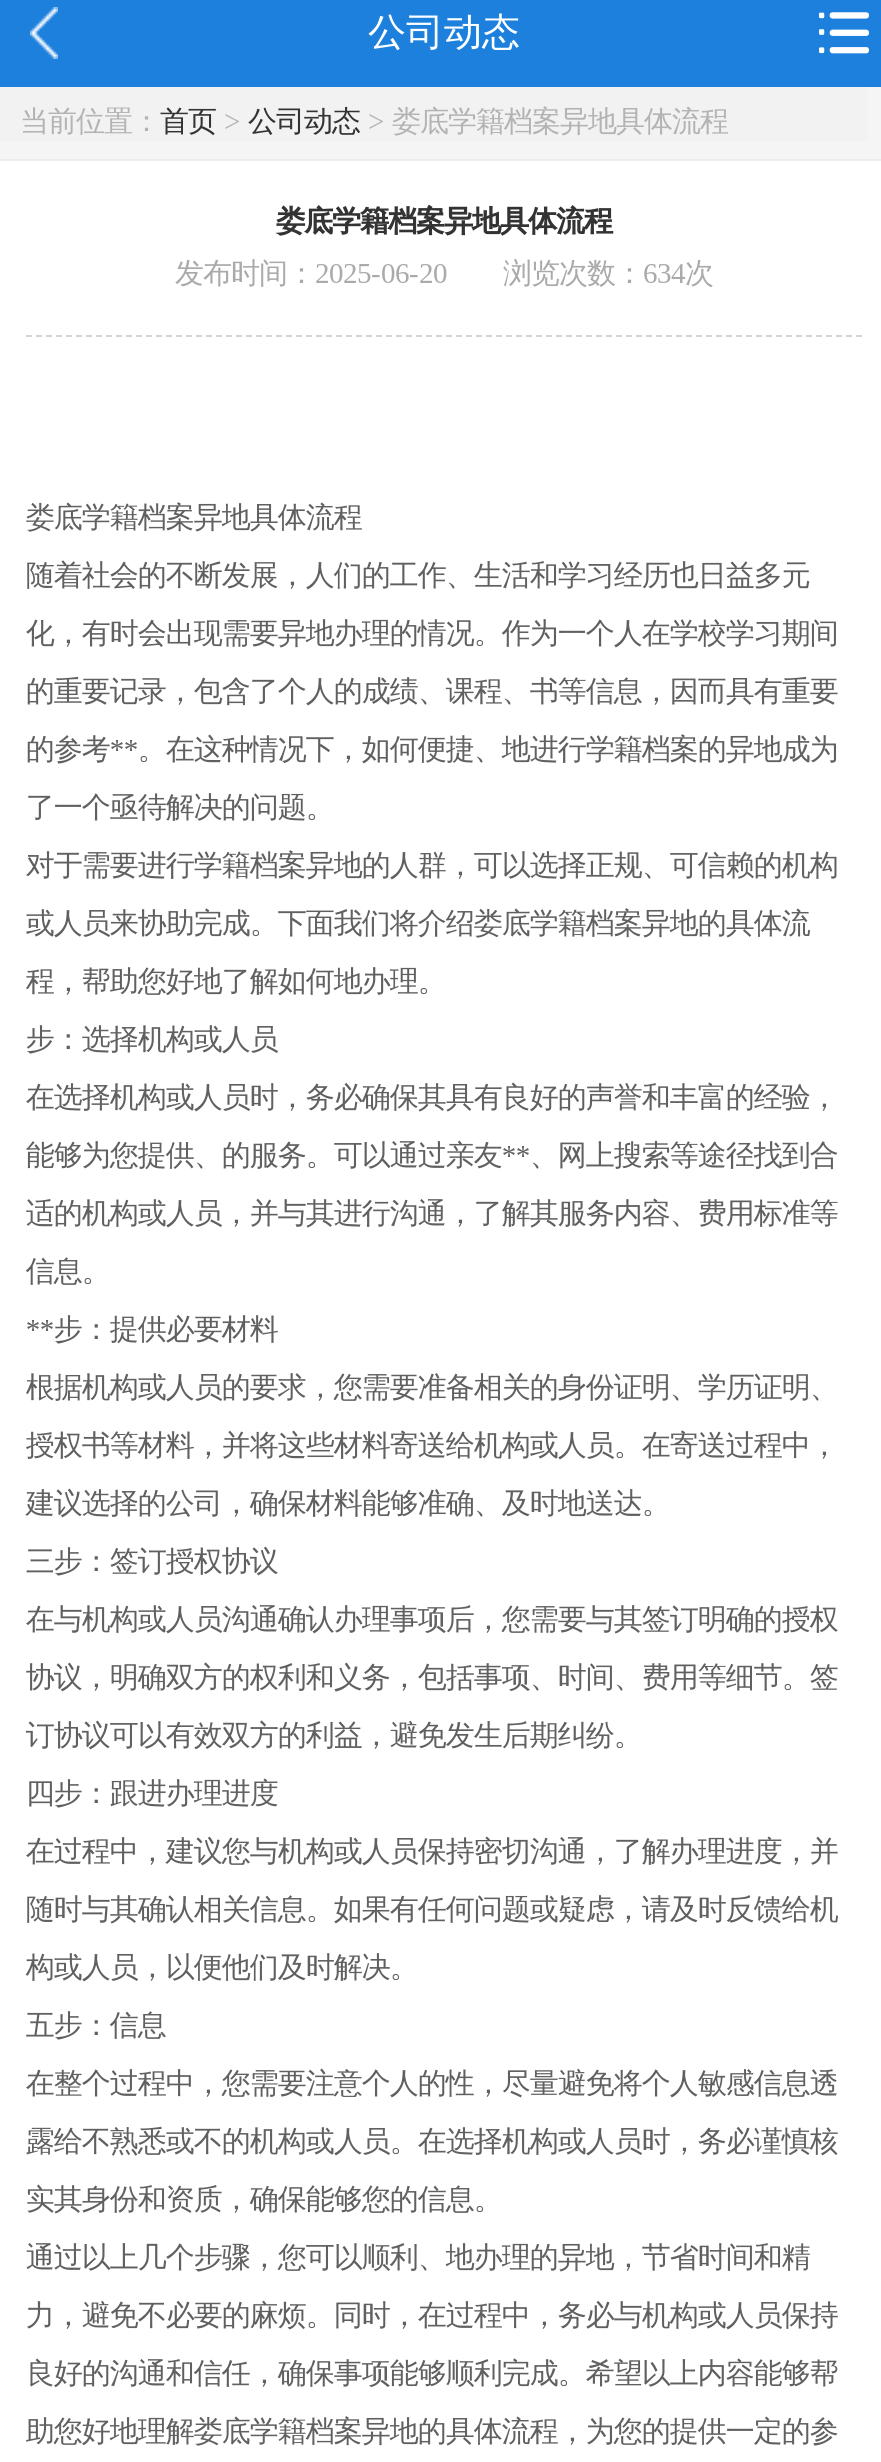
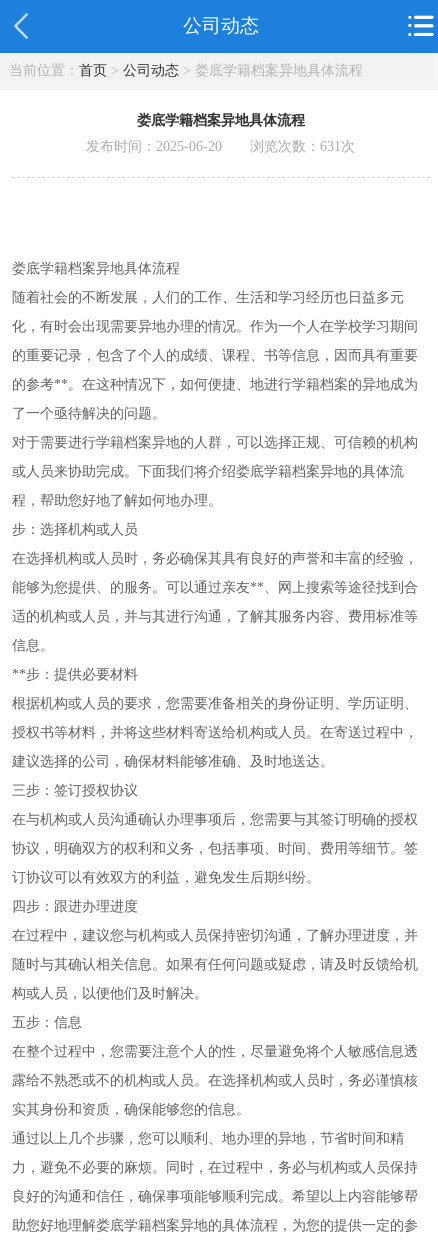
[175,258,713,290] 发布时间：2025-06-20 浏览次数：634次 -> [86,138,355,154] 发布时间：2025-06-20 浏览次数：631次

